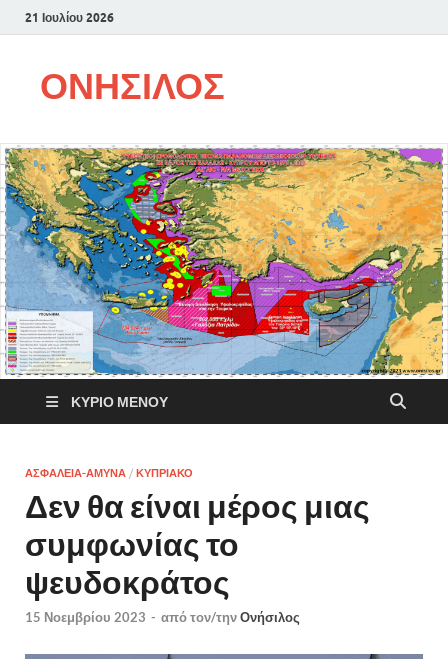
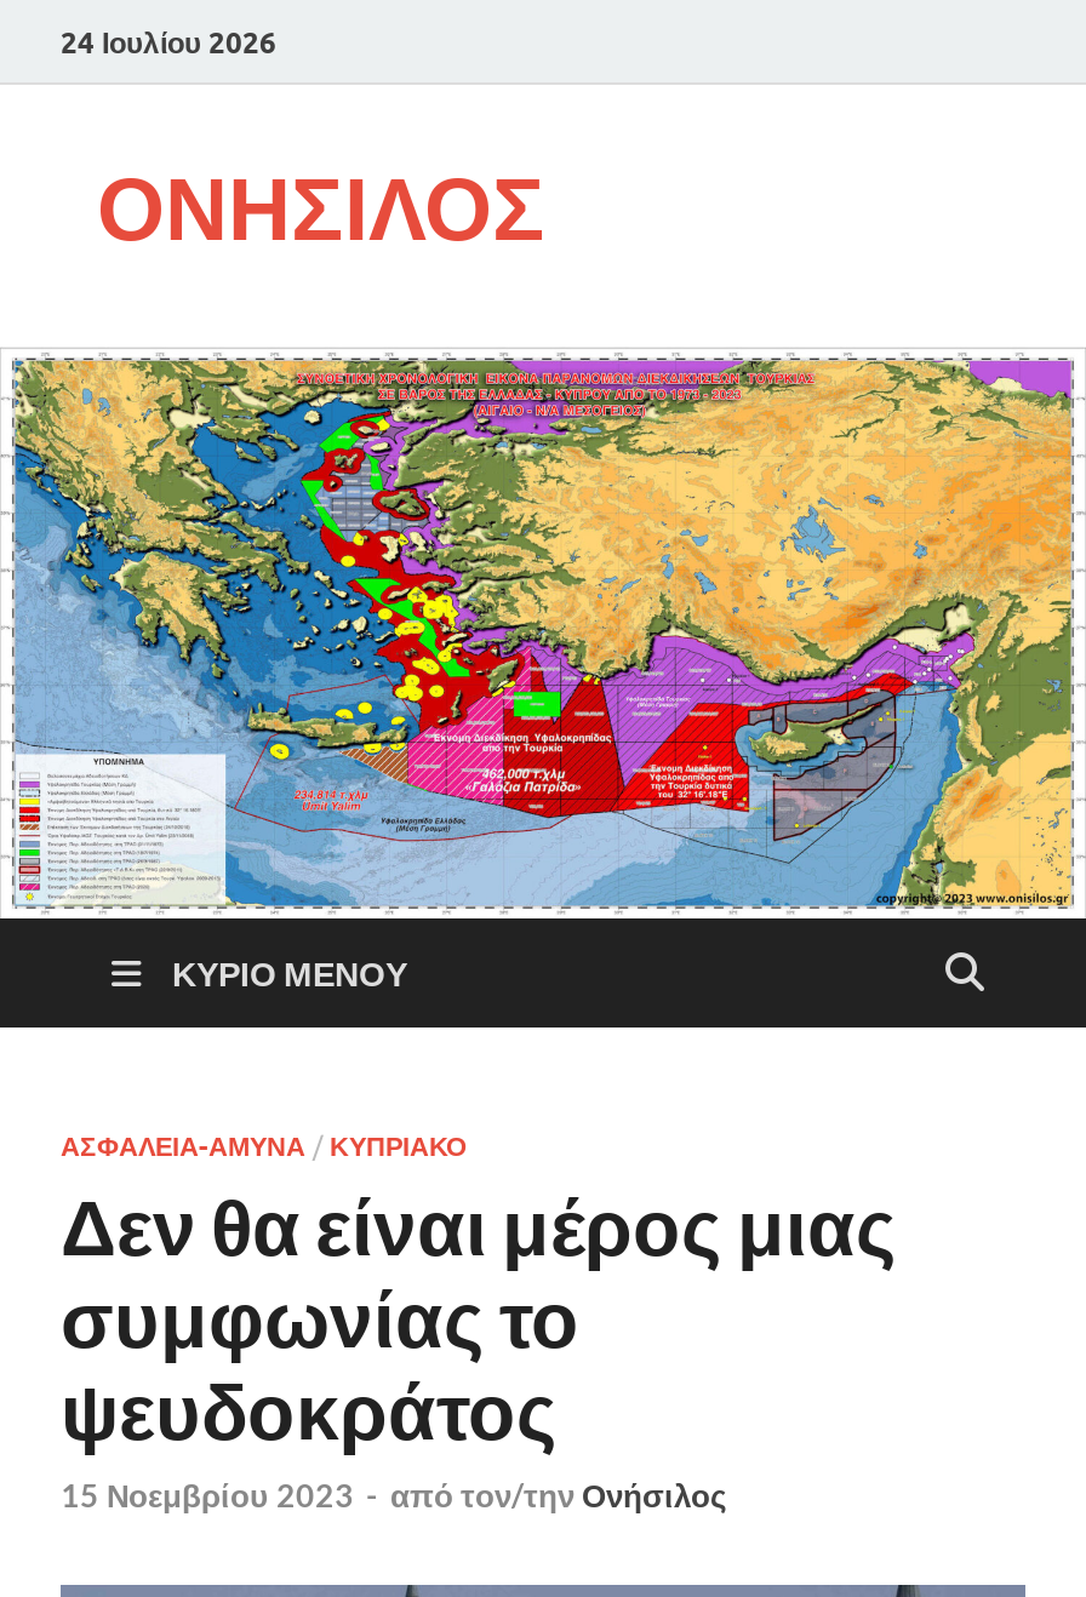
[25,9,114,24] 21 Ιουλίου 2026 -> [61,23,276,59] 24 Ιουλίου 2026

